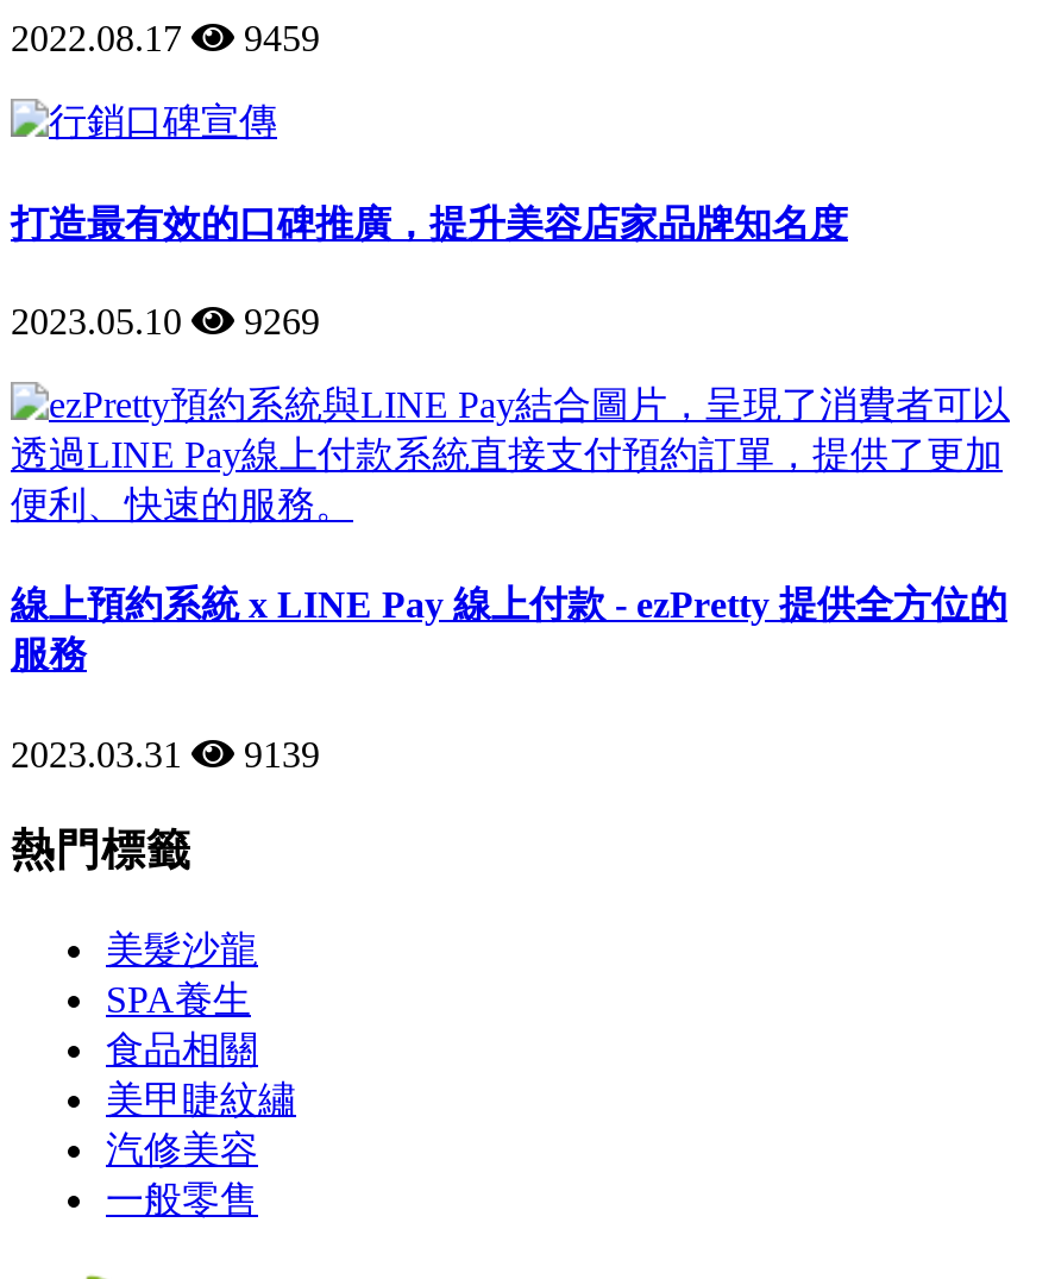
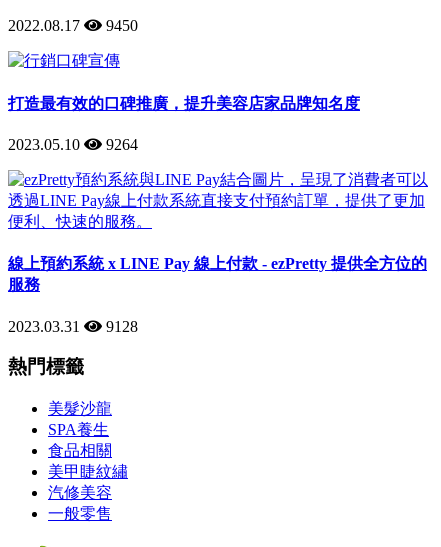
[11,19,320,59] 2022.08.17 9459 -> [8,17,138,34] 2022.08.17 9450
[11,301,320,341] 2023.05.10 9269 -> [8,136,138,153] 2023.05.10 9264
[11,733,320,773] 2023.03.31 9139 -> [8,317,138,334] 2023.03.31 9128

